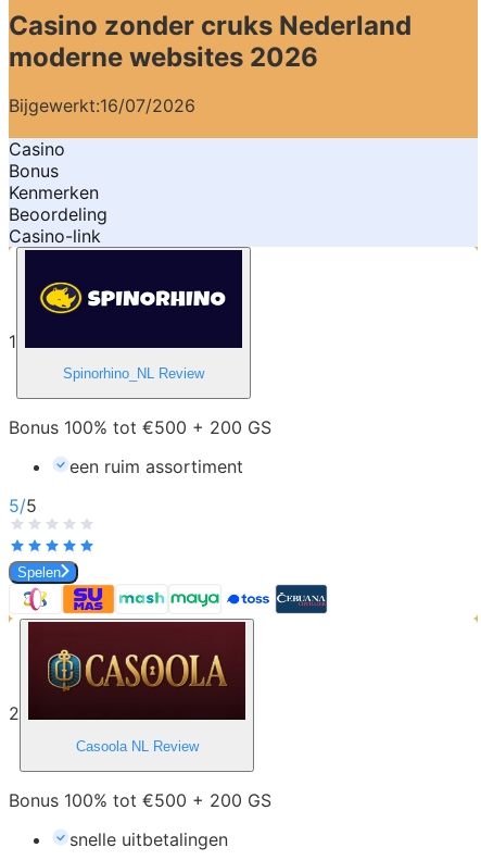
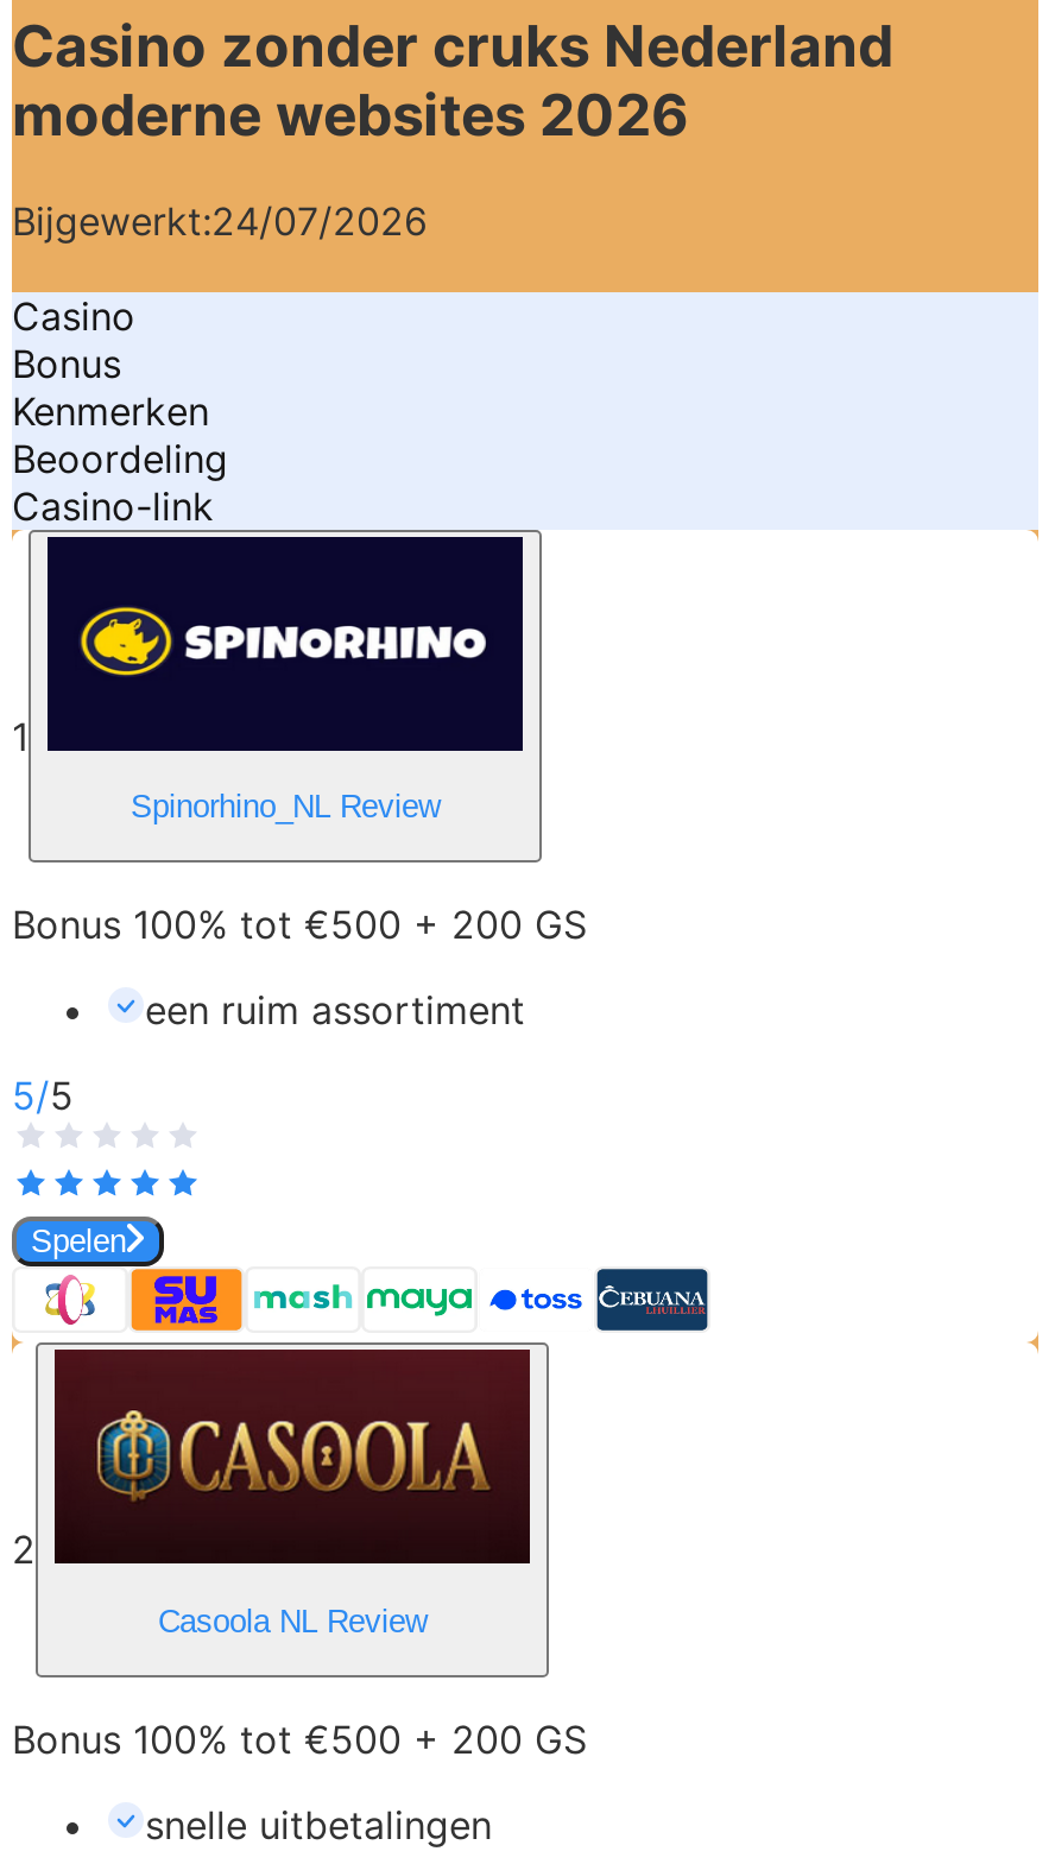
[9,94,195,116] Bijgewerkt:16/07/2026 -> [12,197,428,244] Bijgewerkt:24/07/2026

